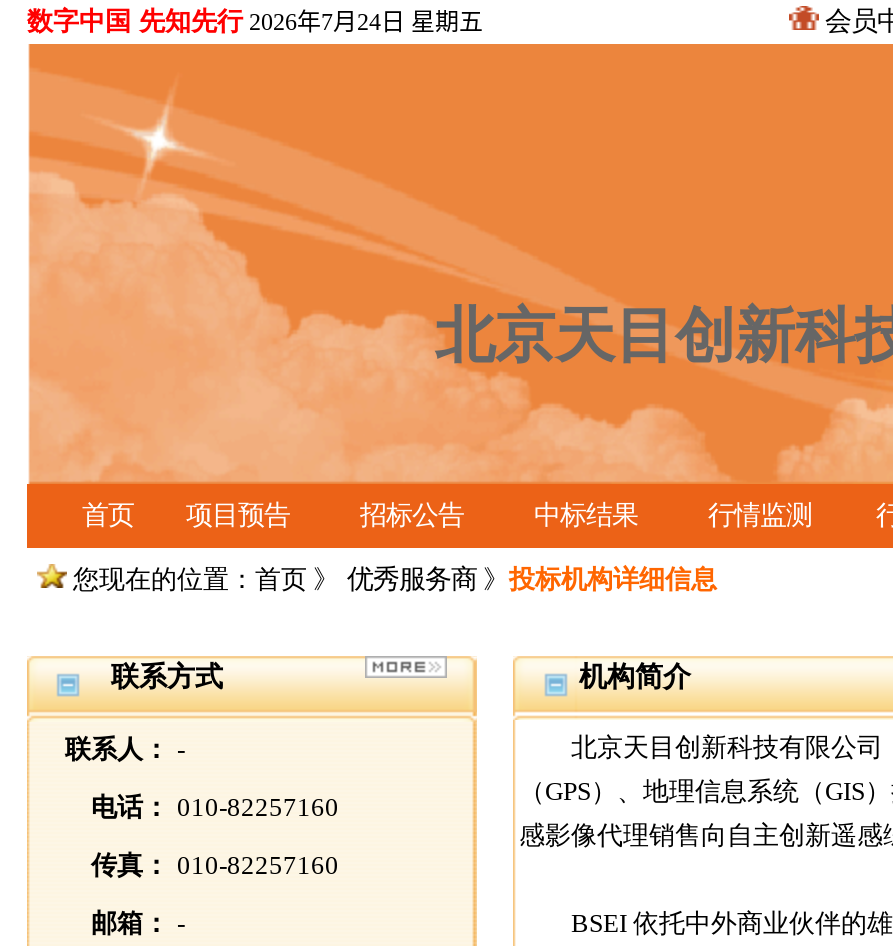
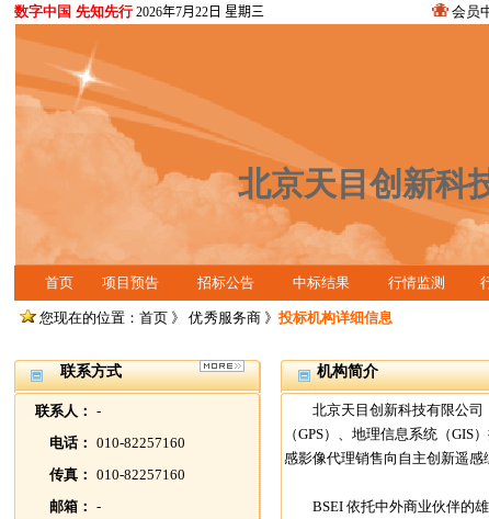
[27,6,483,36] 数字中国 先知先行 2026年7月24日 星期五 -> [14,3,264,20] 数字中国 先知先行 2026年7月22日 星期三

